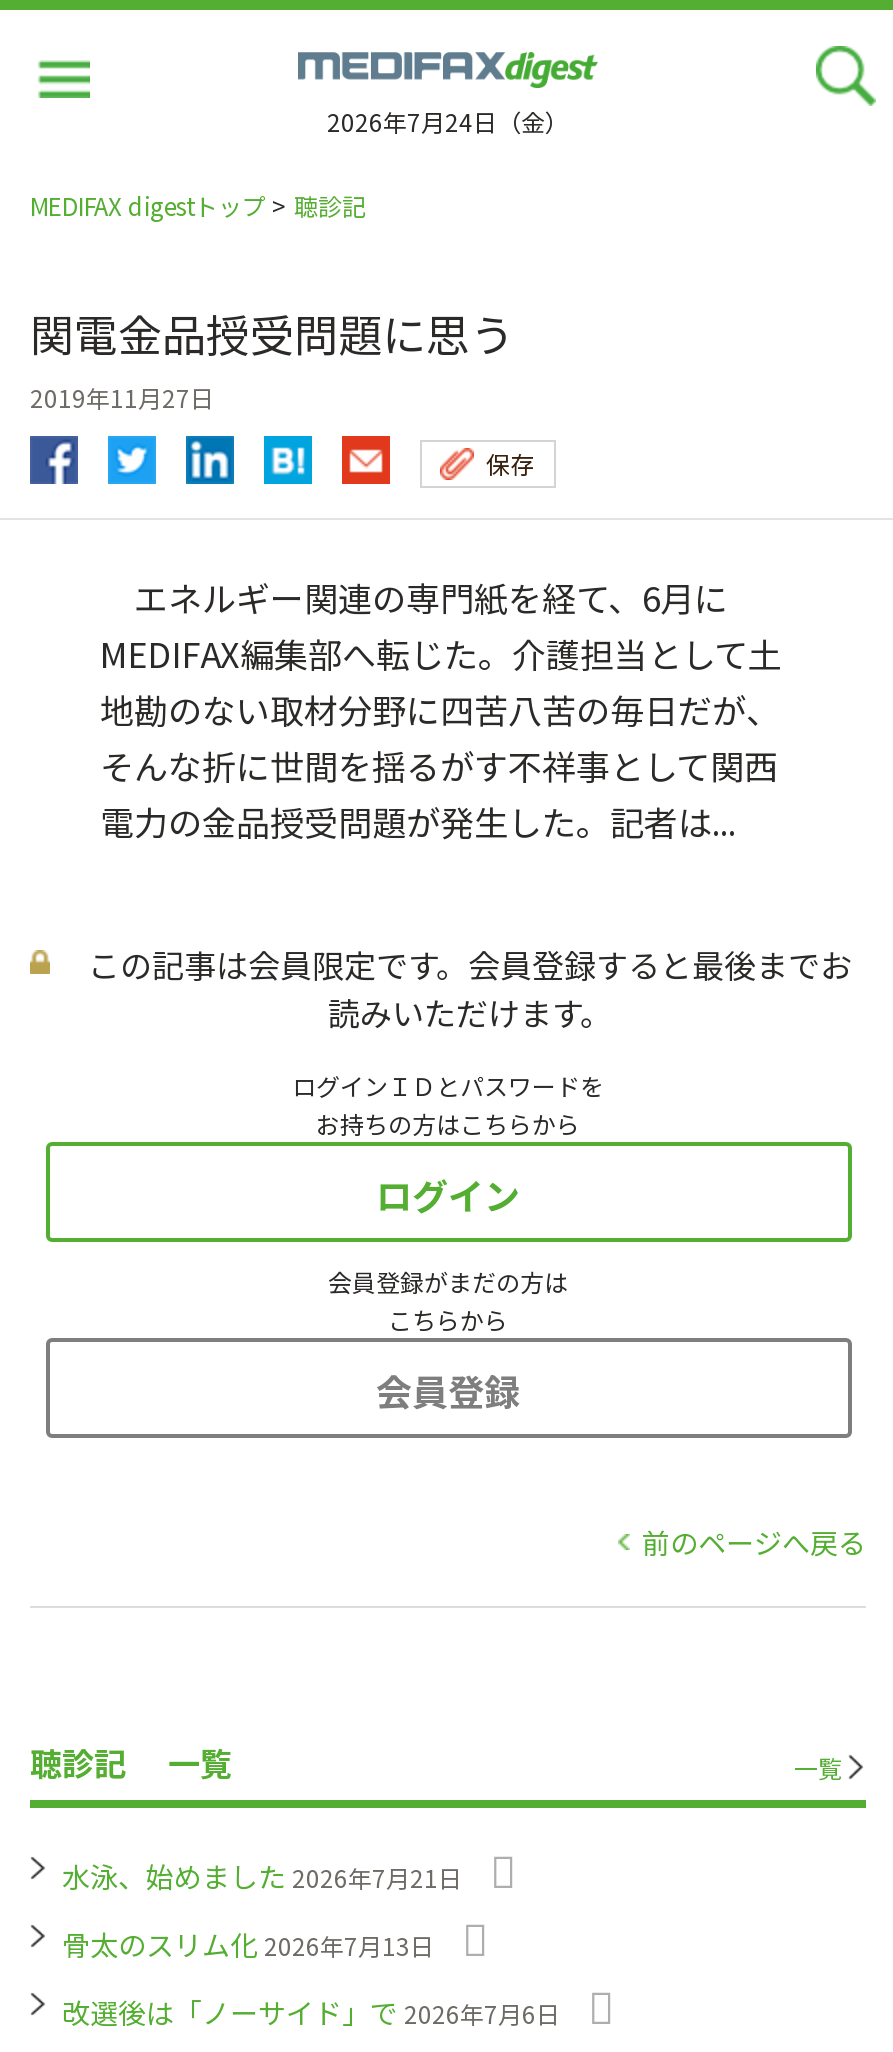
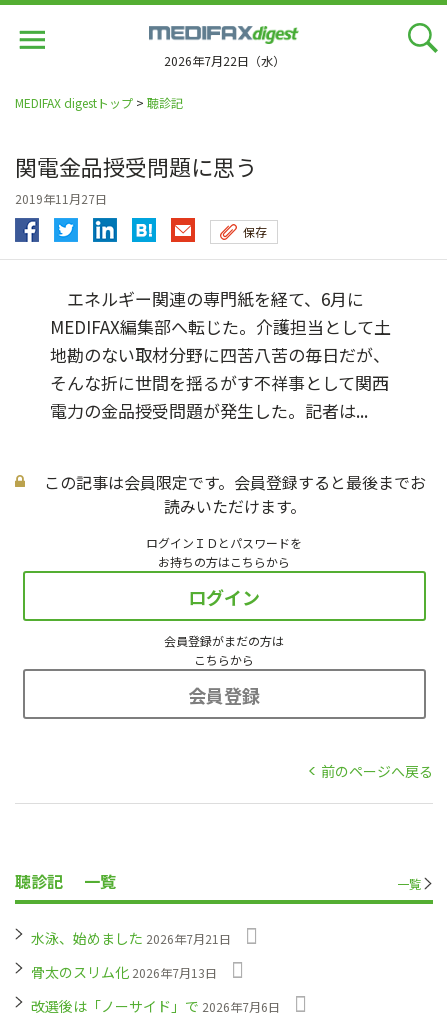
[327,104,569,138] 2026年7月24日（金） -> [163,52,284,69] 2026年7月22日（水）

